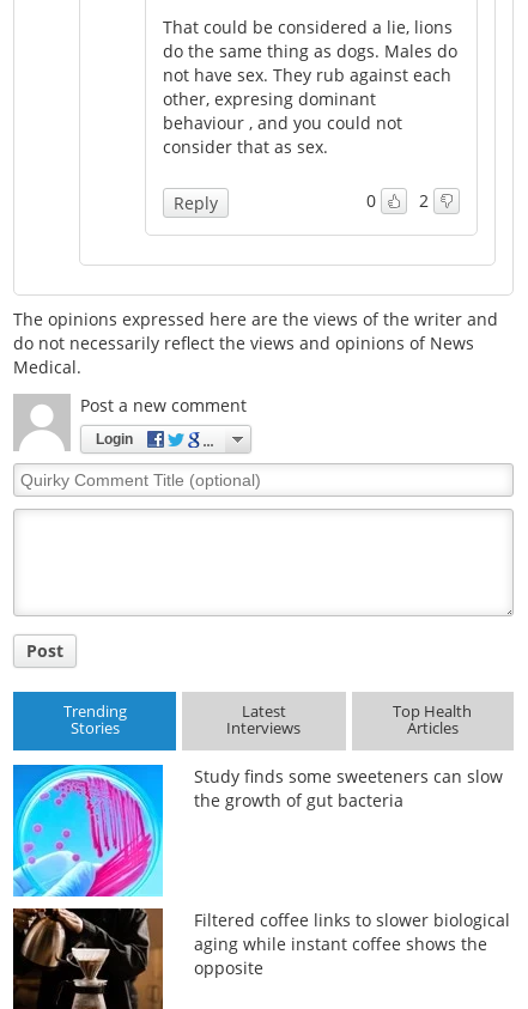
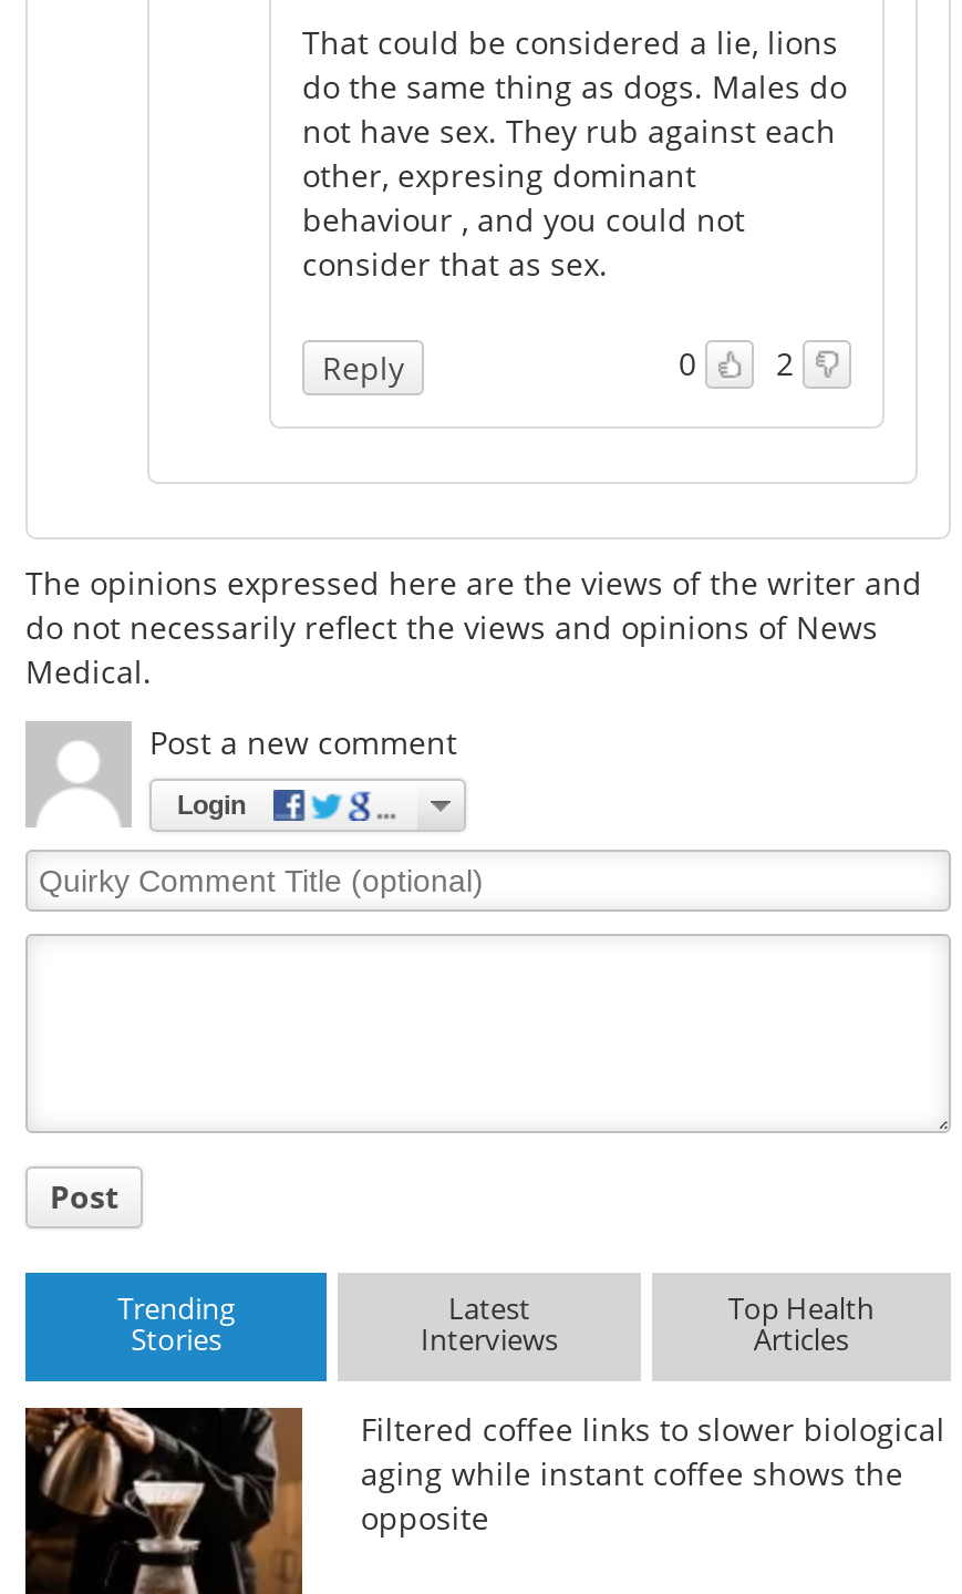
[12,764,503,898] [image] | Study finds some sweeteners can slow | the growth of gut bacteria -> none

